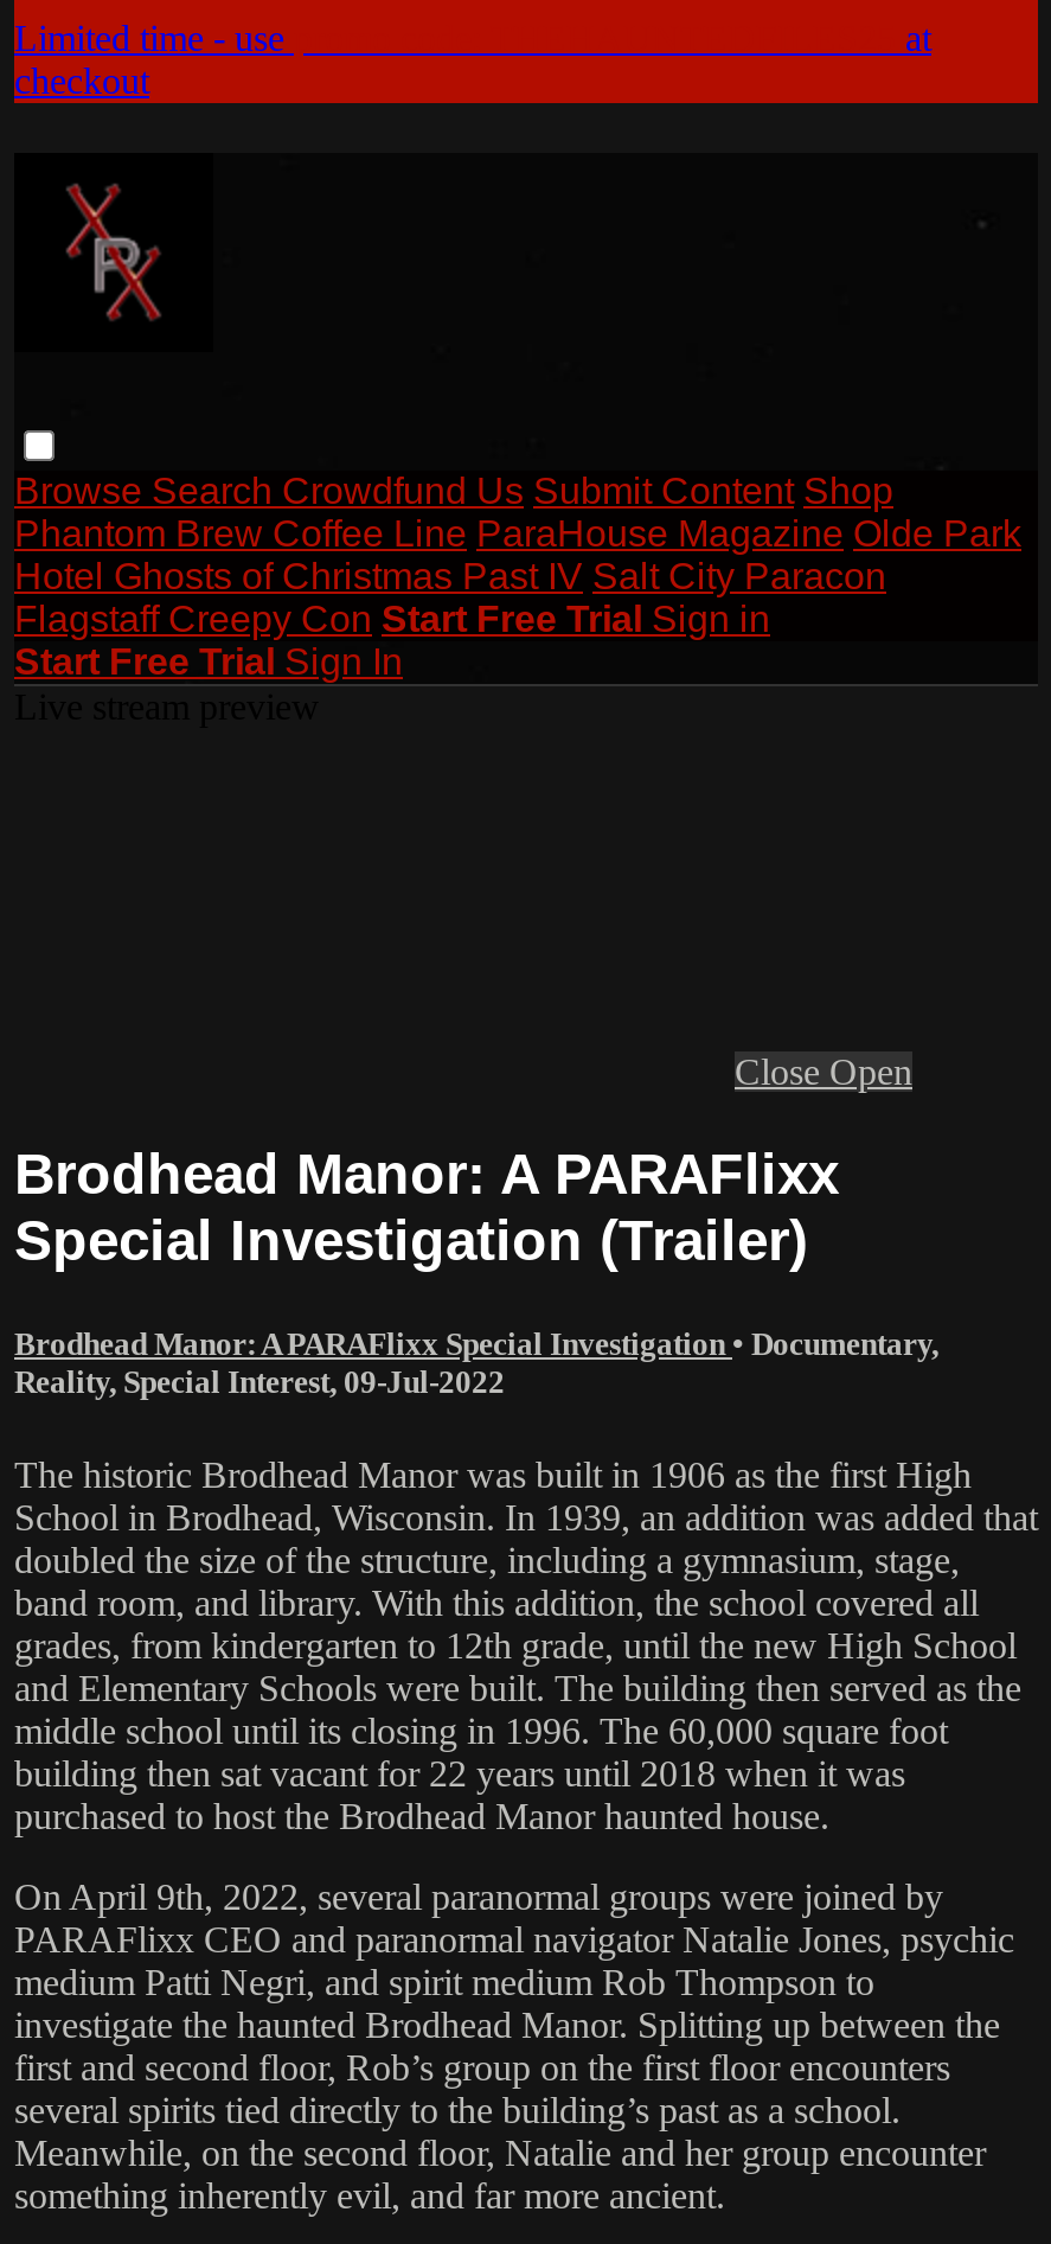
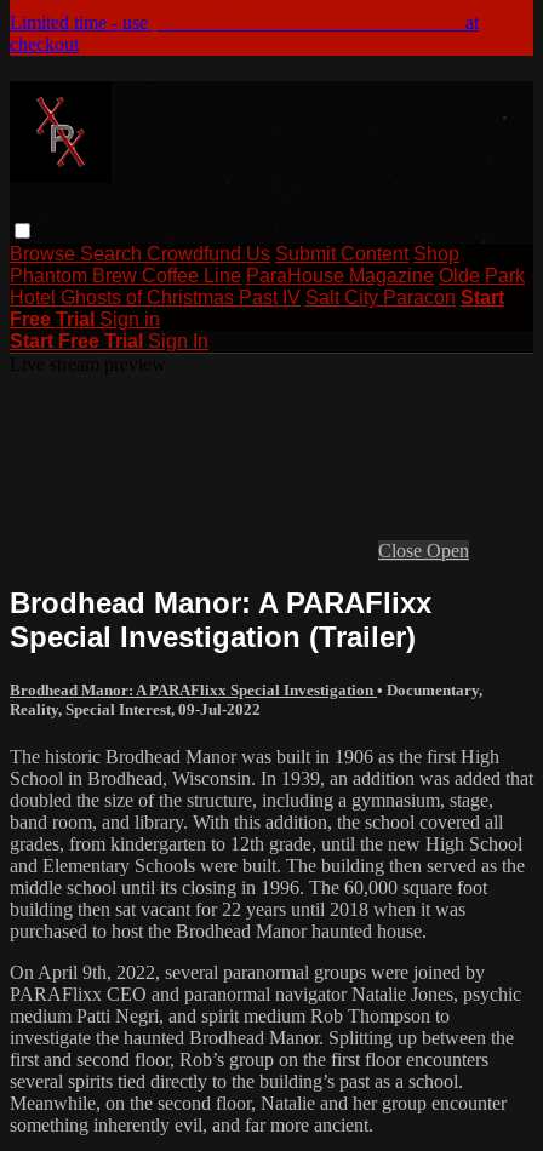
[14,556,886,639] Hotel Ghosts of Christmas Past IV Salt City Paracon | Flagstaff Creepy Con Start Free Trial Sign in -> [10,287,504,329] Hotel Ghosts of Christmas Past IV Salt City Paracon Start | Free Trial Sign in

